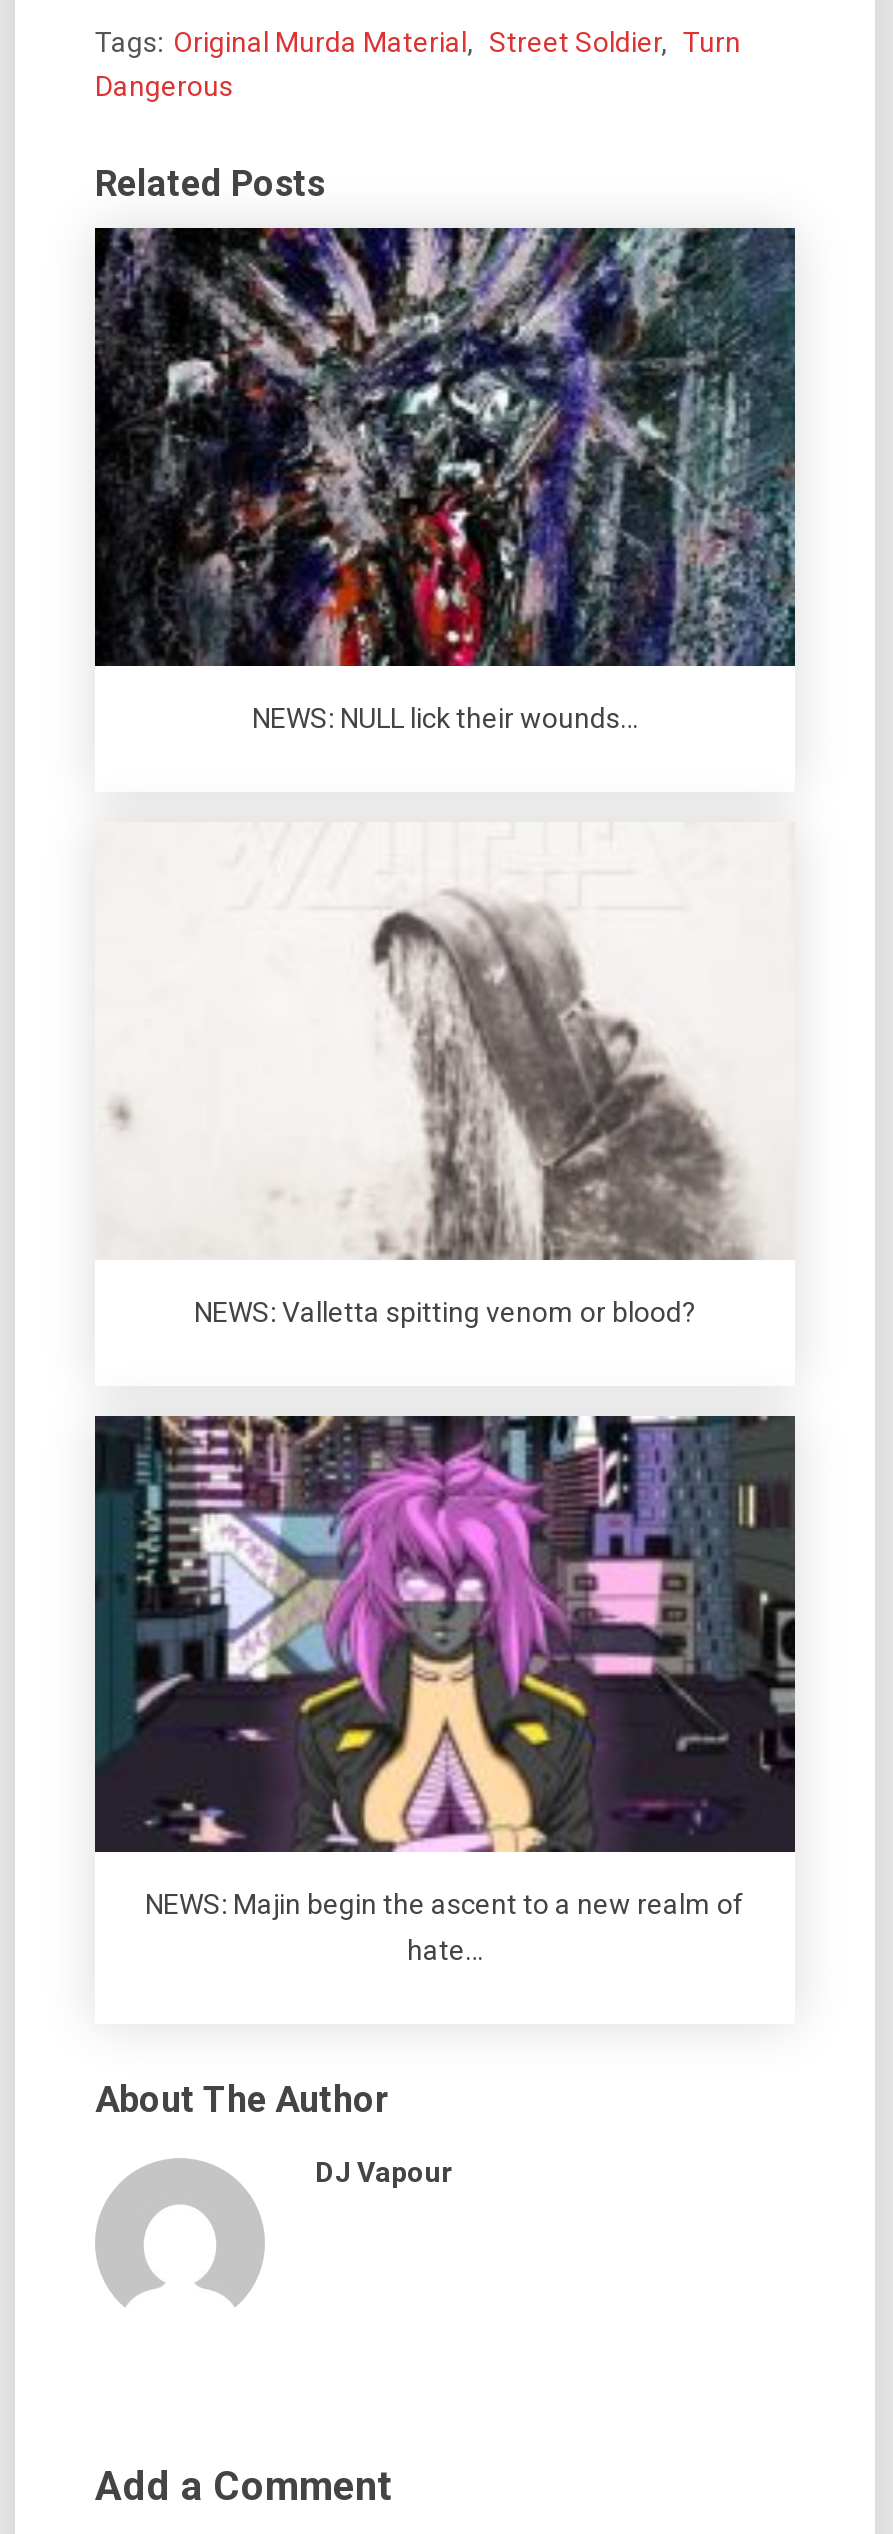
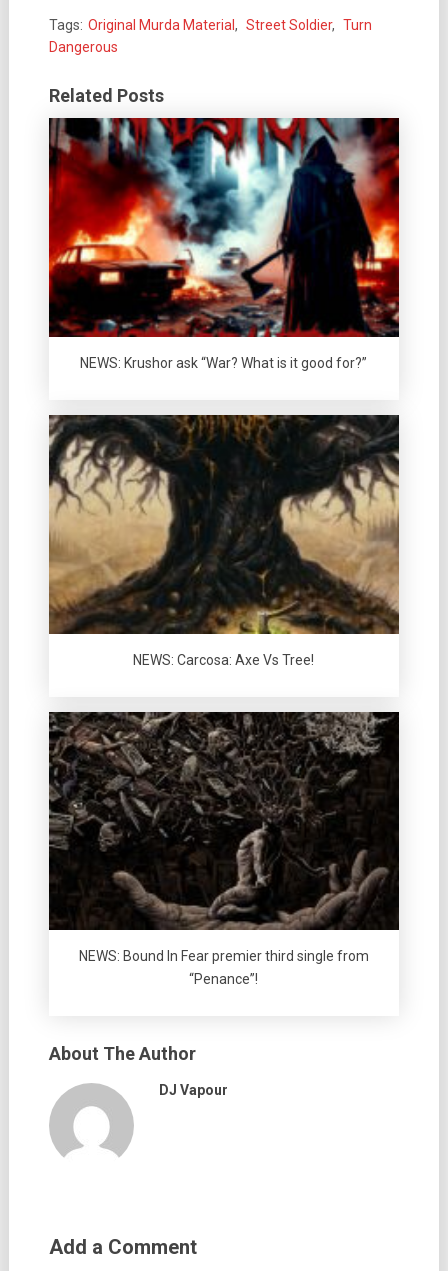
[93,226,797,734] [image] | NEWS: NULL lick their wounds… -> [48,117,400,371] [image] | NEWS: Krushor ask “War? What is it good for?”
[95,822,795,1327] [image] | NEWS: Valletta spitting venom or blood? -> [48,414,400,668] [image] | NEWS: Carcosa: Axe Vs Tree!
[95,1414,795,1967] [image] | NEWS: Majin begin the ascent to a new realm of | hate… -> [49,711,399,987] [image] | NEWS: Bound In Fear premier third single from | “Penance”!

